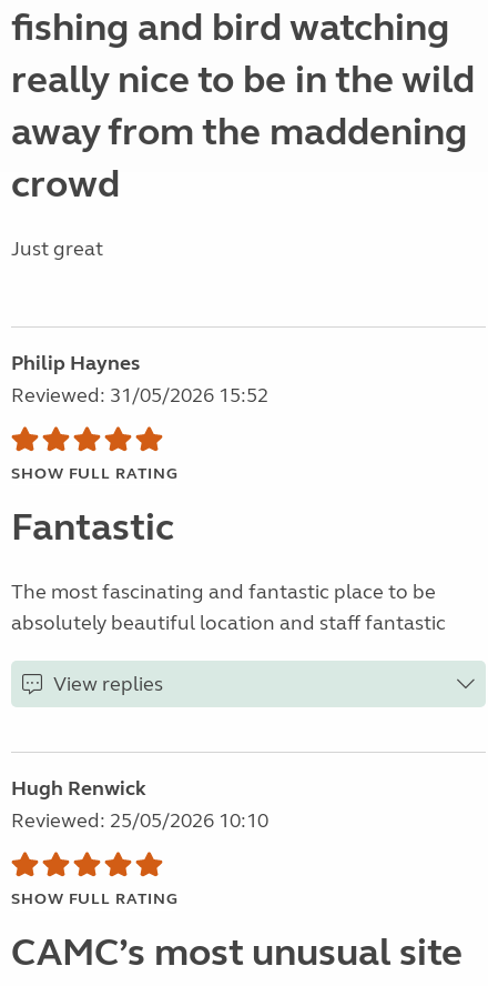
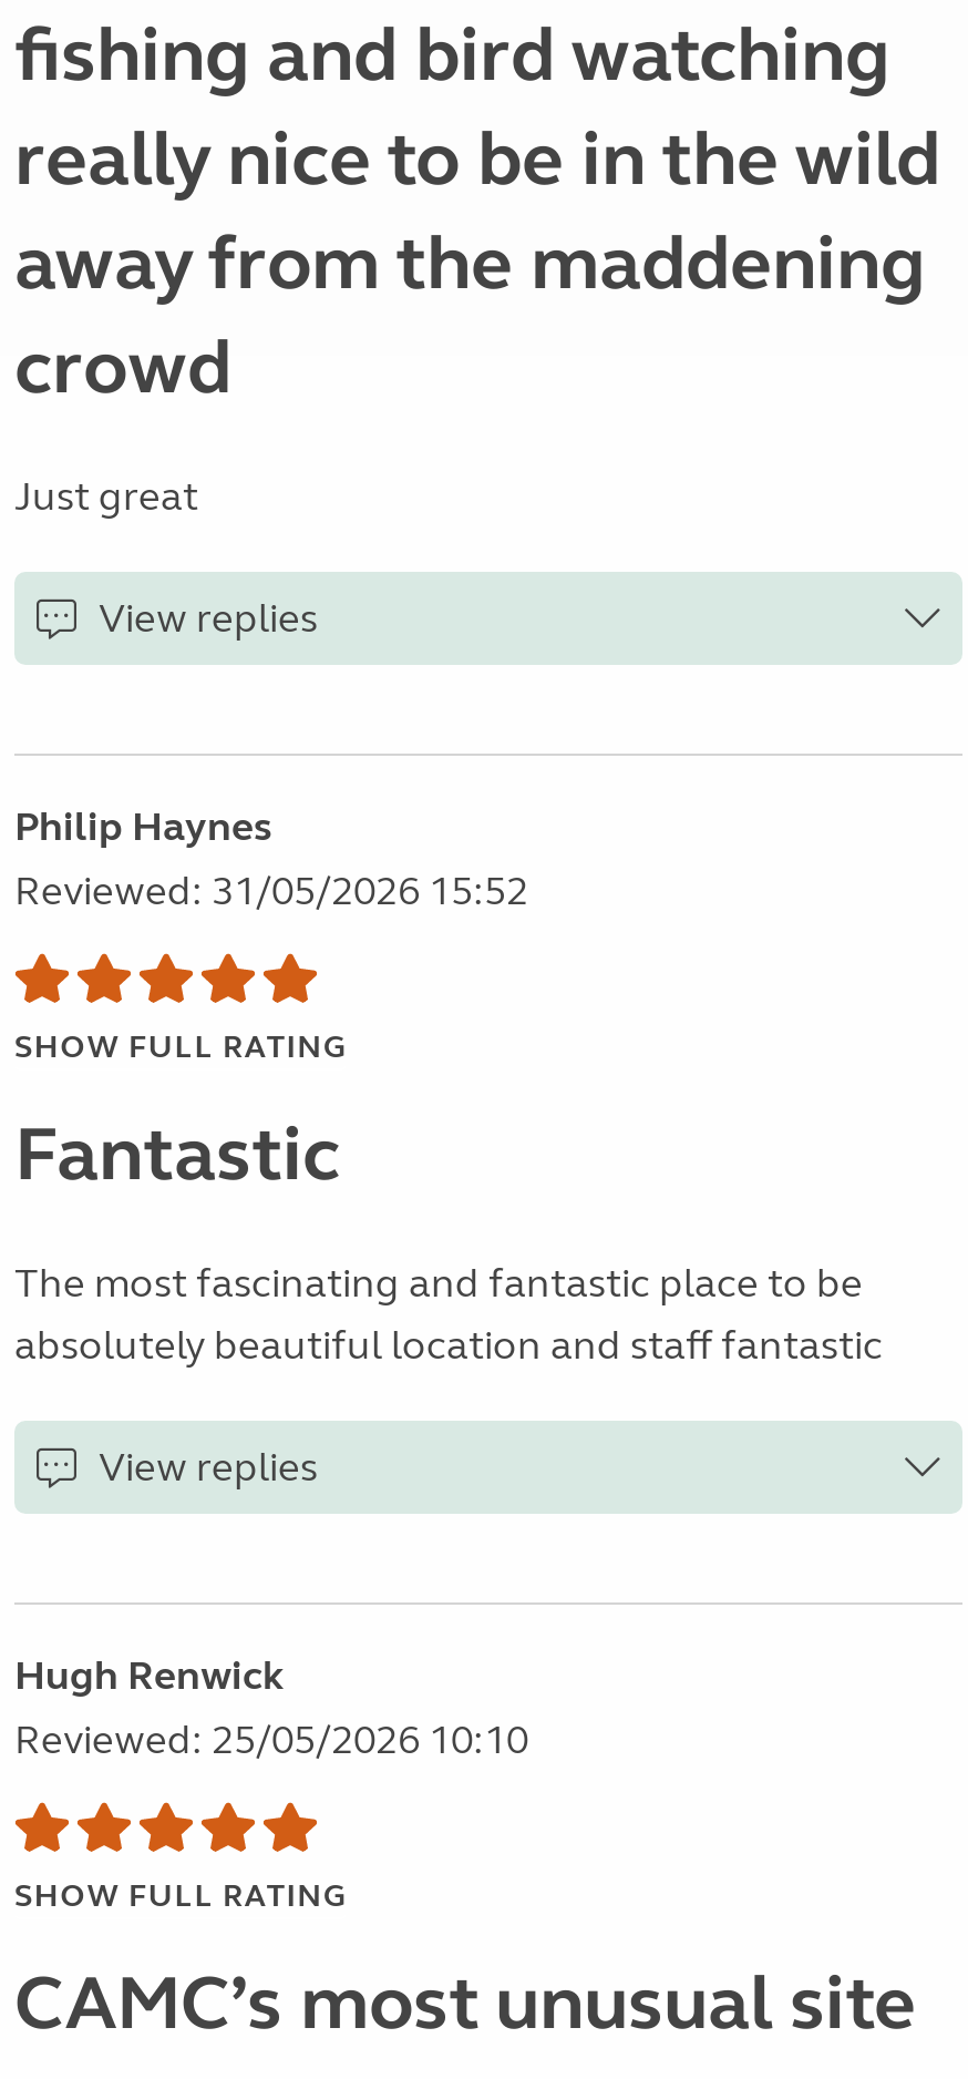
none -> [99,595,318,643] View replies

